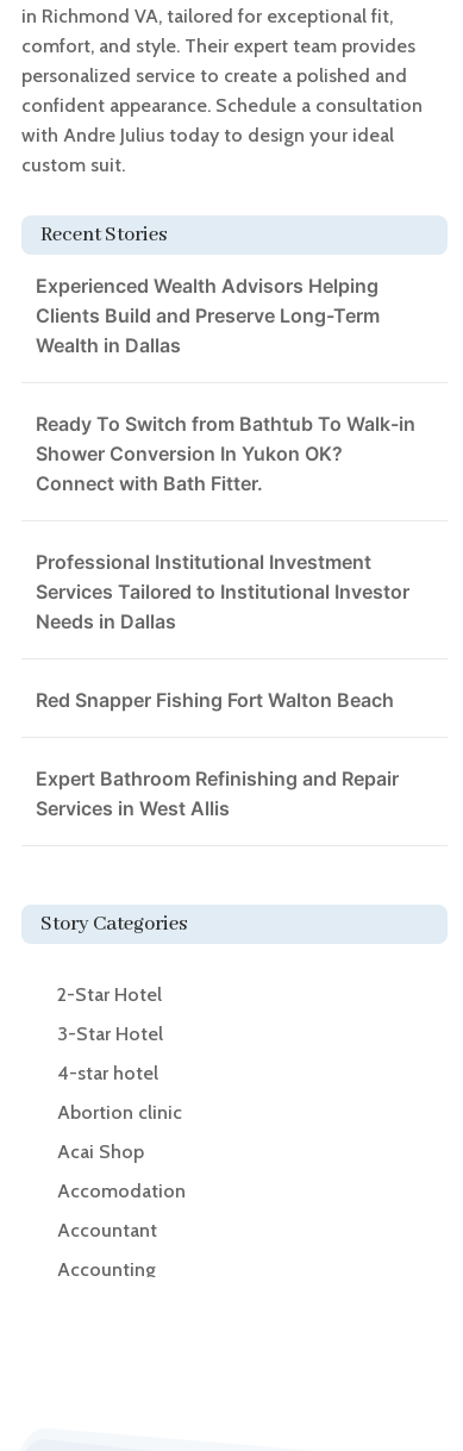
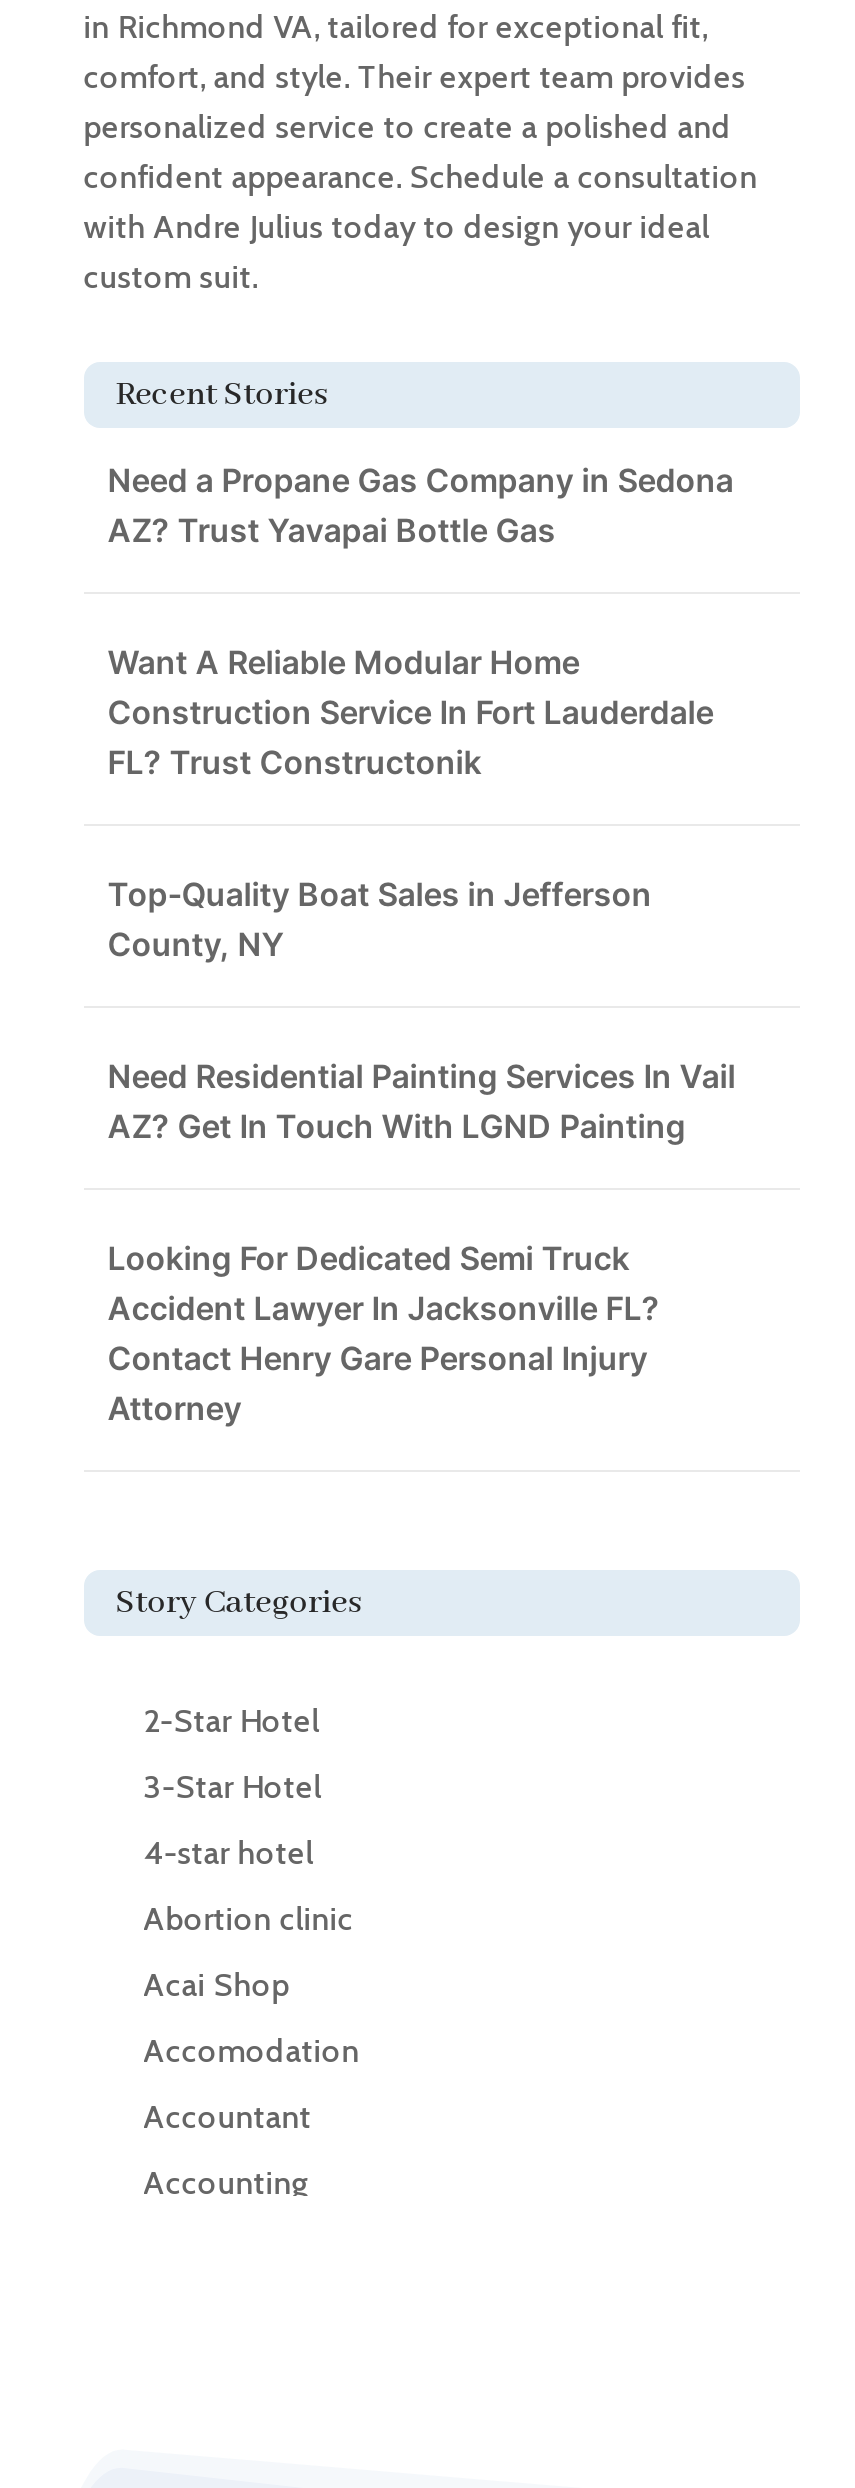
[35,274,379,357] Experienced Wealth Advisors Helping | Clients Build and Preserve Long-Term | Wealth in Dallas -> [108,460,734,550] Need a Propane Gas Company in Sedona | AZ? Trust Yavapai Bottle Gas
[35,412,415,495] Ready To Switch from Bathtub To Walk-in | Shower Conversion In Yukon OK? | Connect with Bath Fitter. -> [108,642,714,782] Want A Reliable Modular Home | Construction Service In Fort Lauderdale | FL? Trust Constructonik
[35,550,409,633] Professional Institutional Investment | Services Tailored to Institutional Investor | Needs in Dallas -> [108,874,652,964] Top-Quality Boat Sales in Jefferson | County, NY
[35,688,394,712] Red Snapper Fishing Fort Walton Beach -> [108,1056,736,1146] Need Residential Painting Services In Vail | AZ? Get In Touch With LGND Painting
[35,767,398,820] Expert Bathroom Refinishing and Repair | Services in West Allis -> [108,1238,660,1428] Looking For Dedicated Semi Truck | Accident Lawyer In Jacksonville FL? | Contact Henry Gare Personal Injury | Attorney

